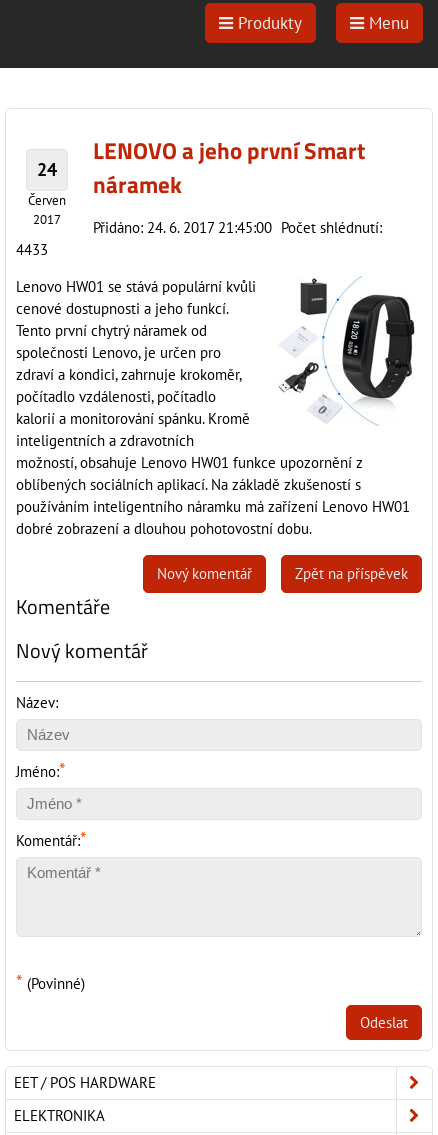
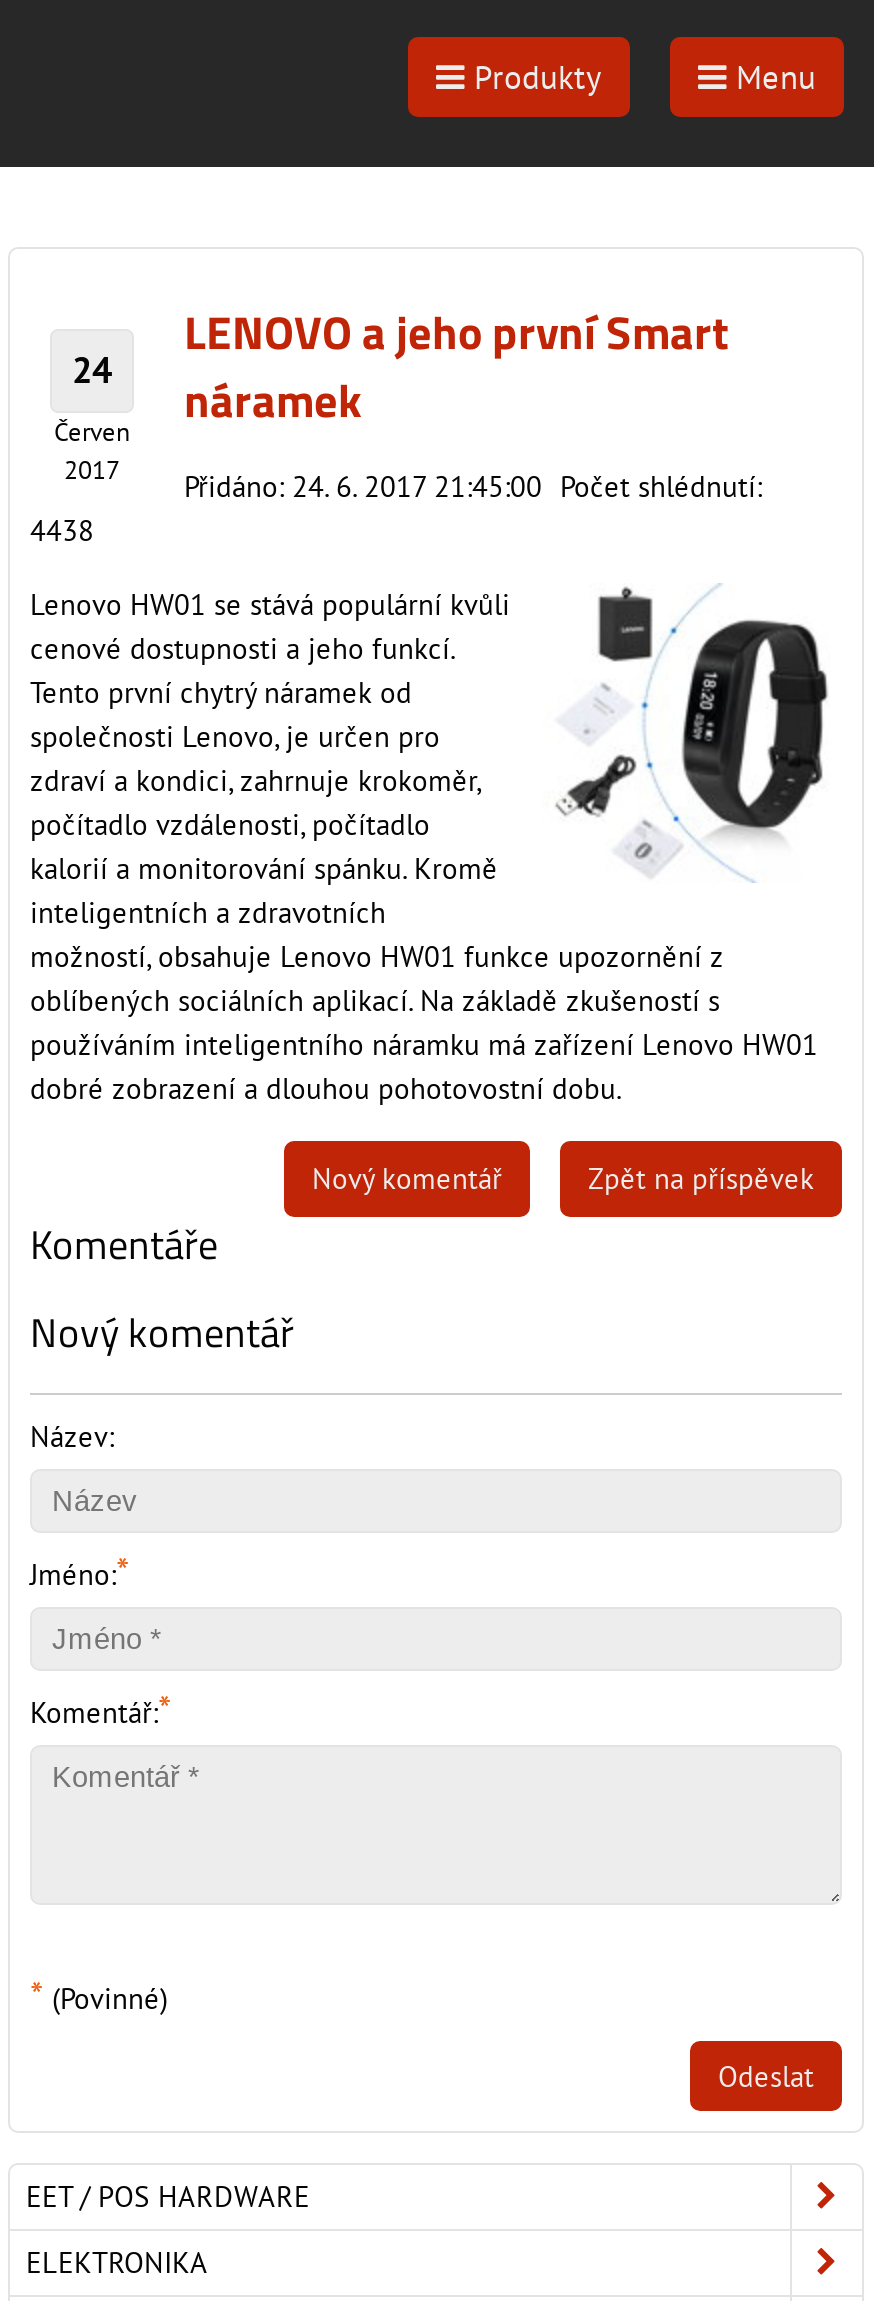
[16,240,48,259] 4433 -> [30,511,94,549] 4438

